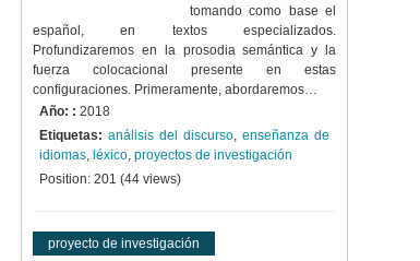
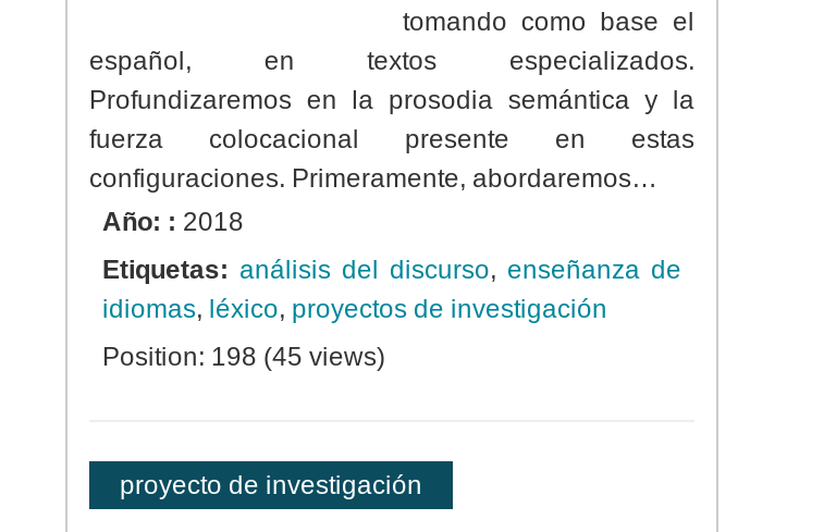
[39,171,181,187] Position: 201 (44 views) -> [102,342,385,372] Position: 198 (45 views)

